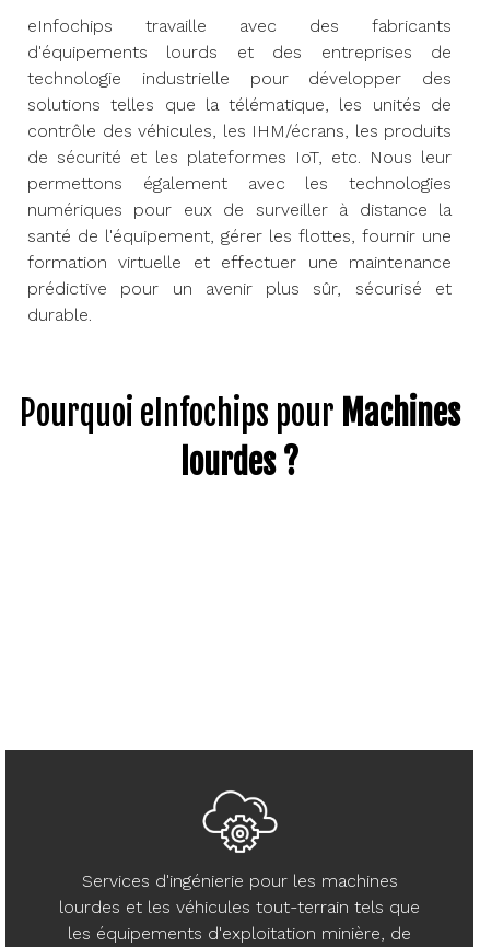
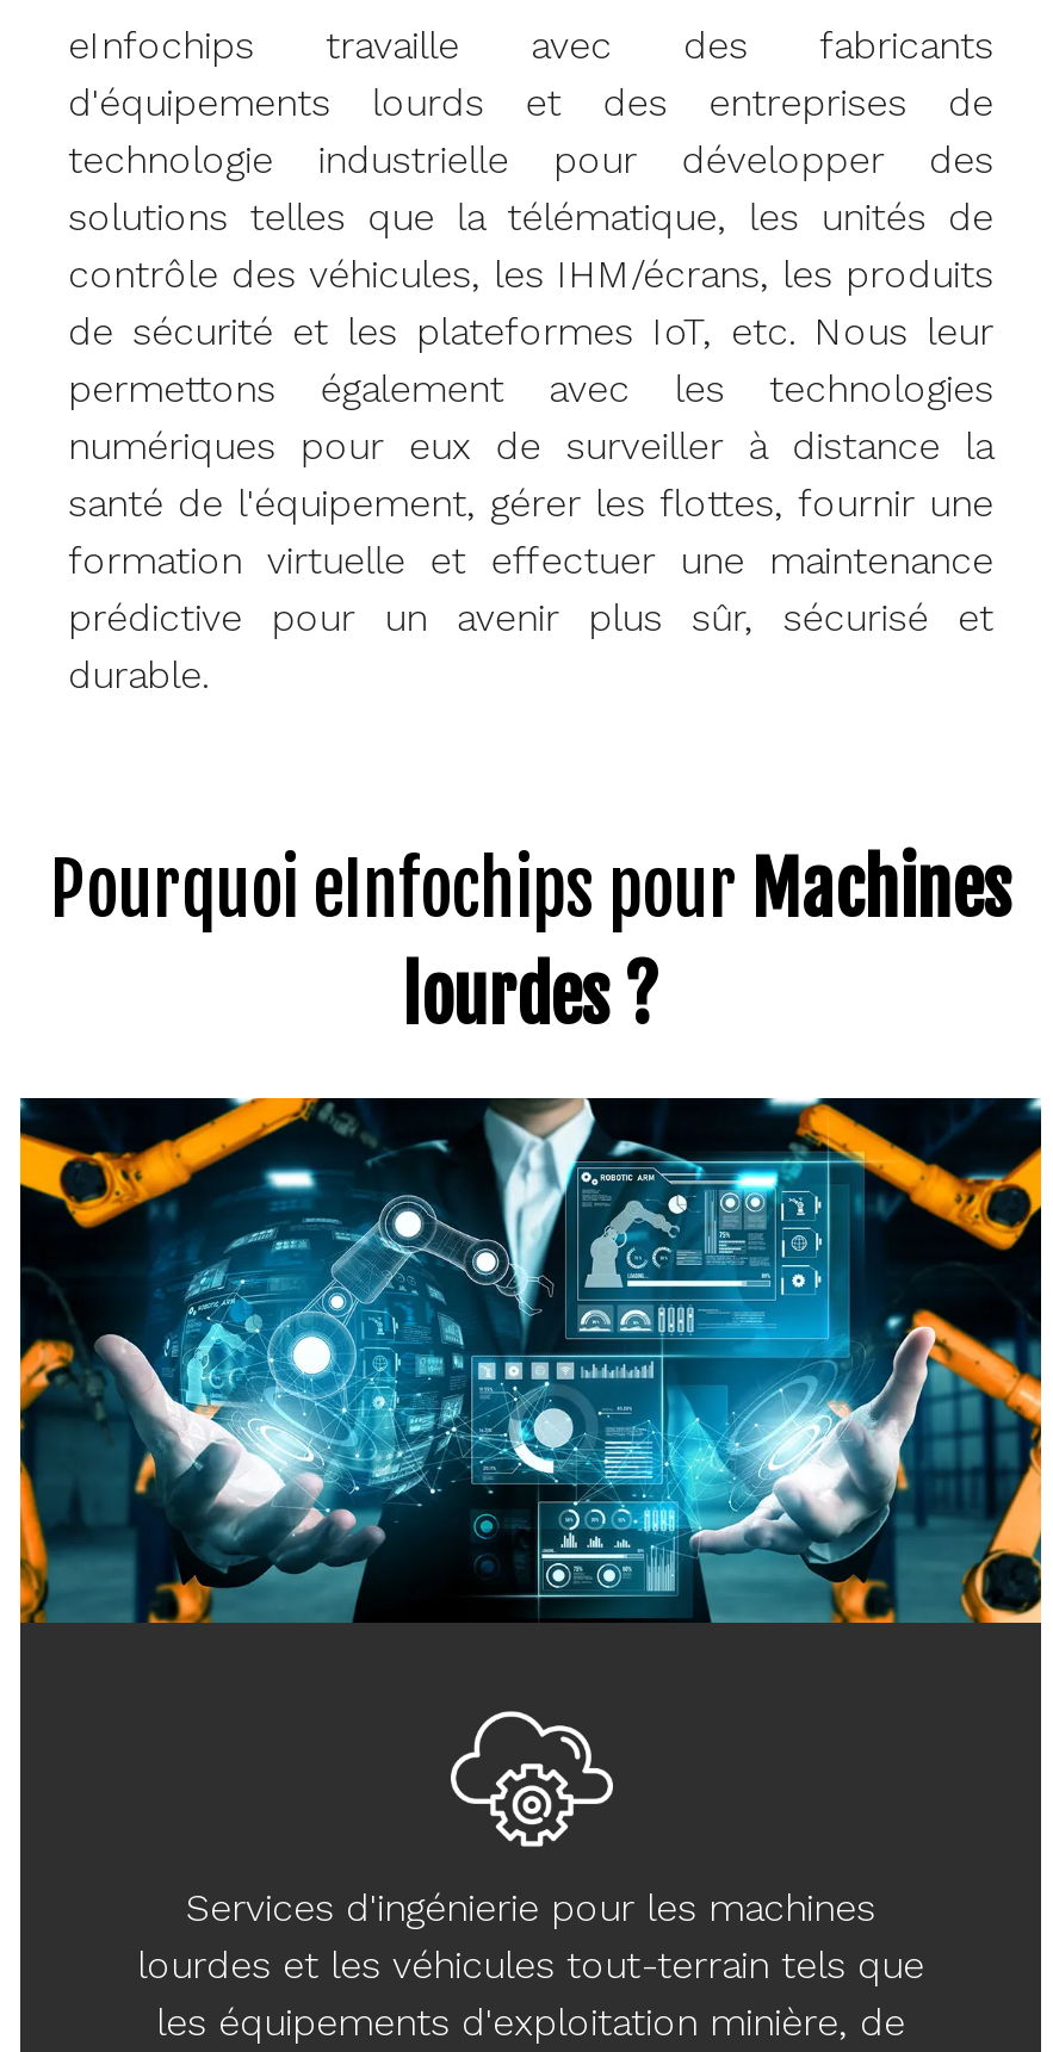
none -> [18,1096,1043,1625] [image]

